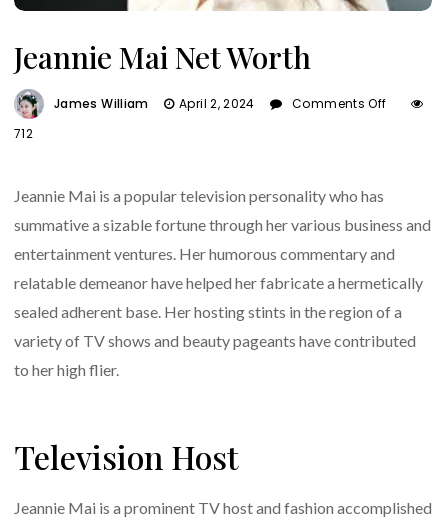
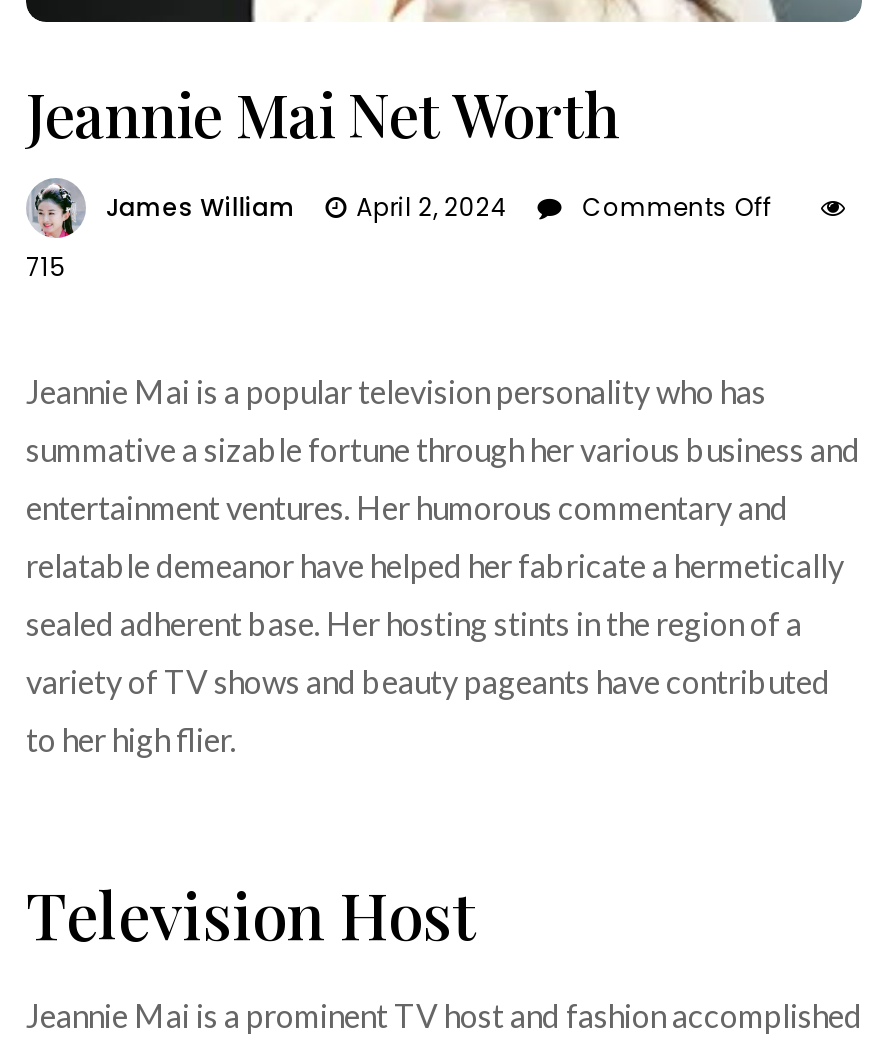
[14,125,33,142] 712 -> [26,251,66,285] 715

